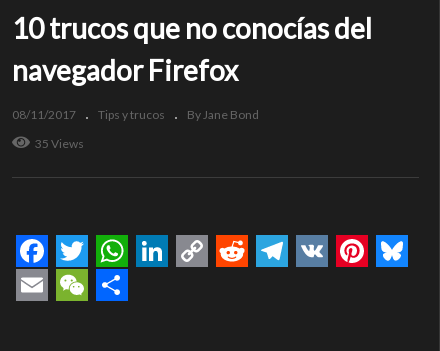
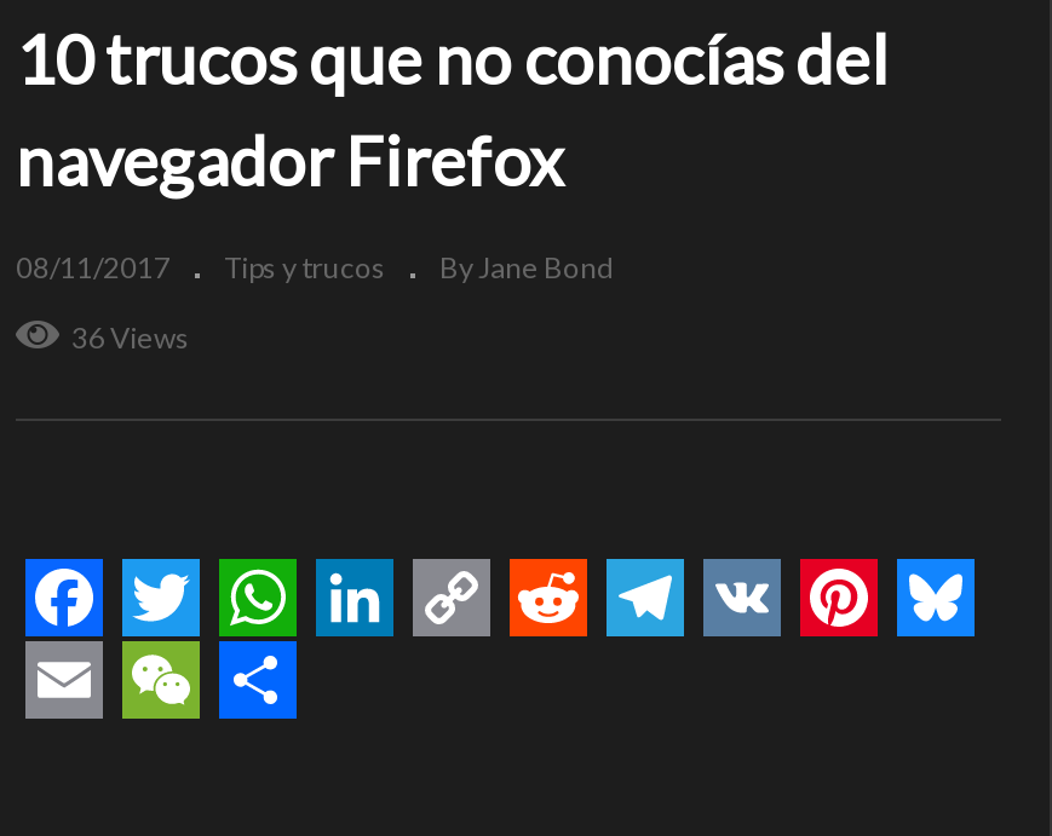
[35,136,84,151] 35 Views -> [71,319,190,356] 36 Views

